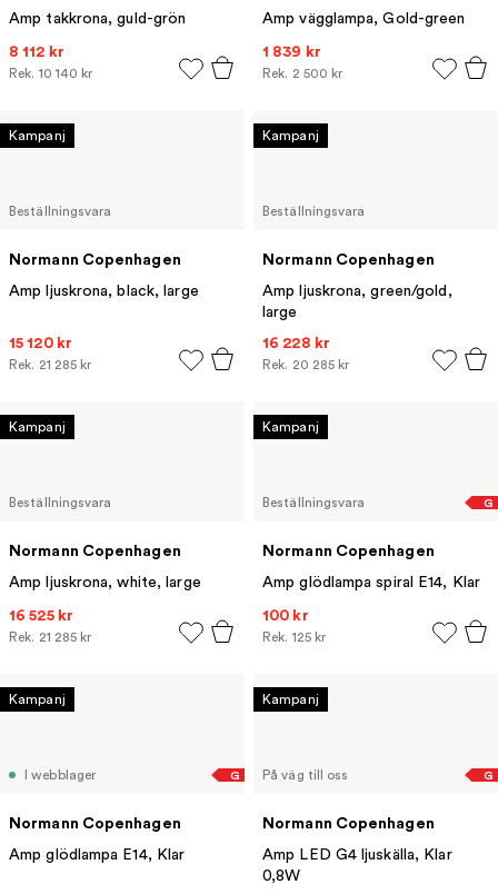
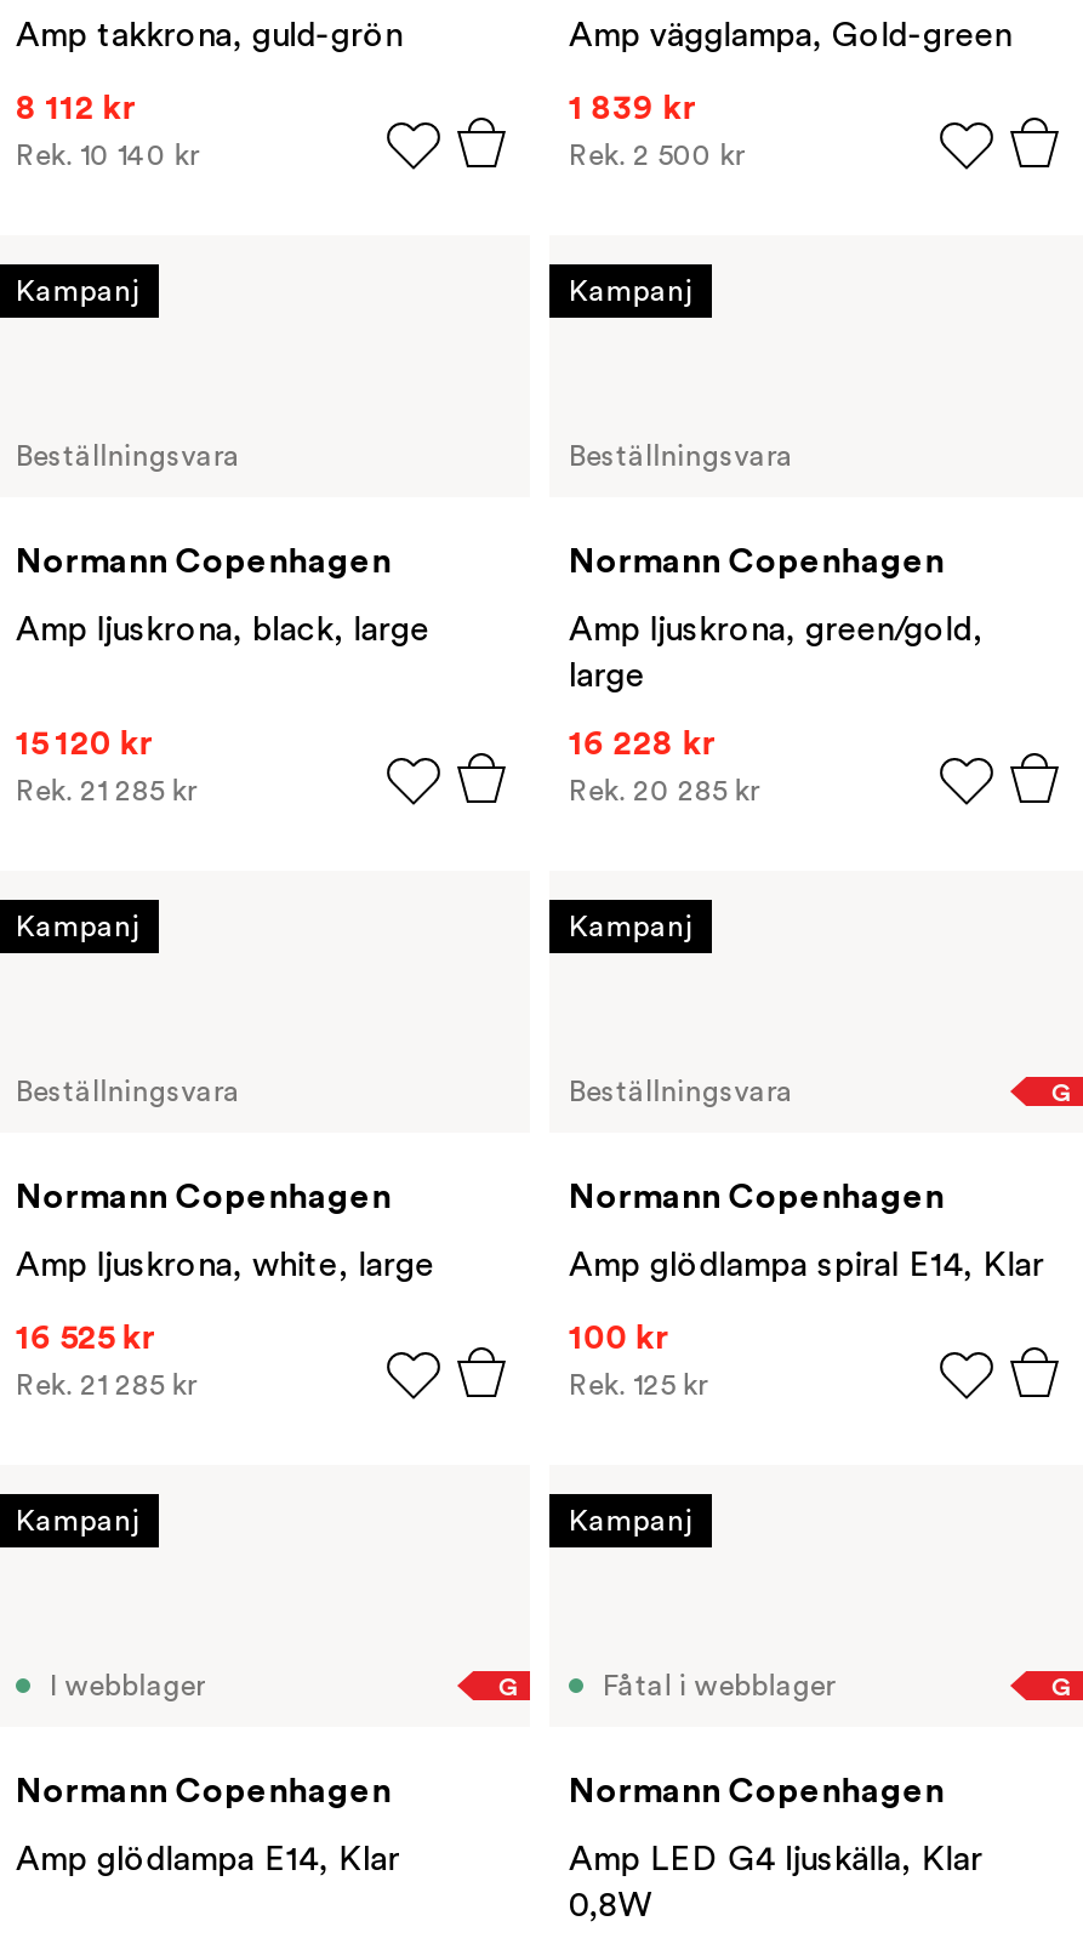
[262,767,348,783] På väg till oss -> [603,1669,835,1703] Fåtal i webblager

